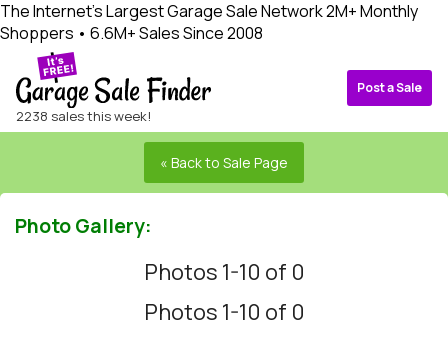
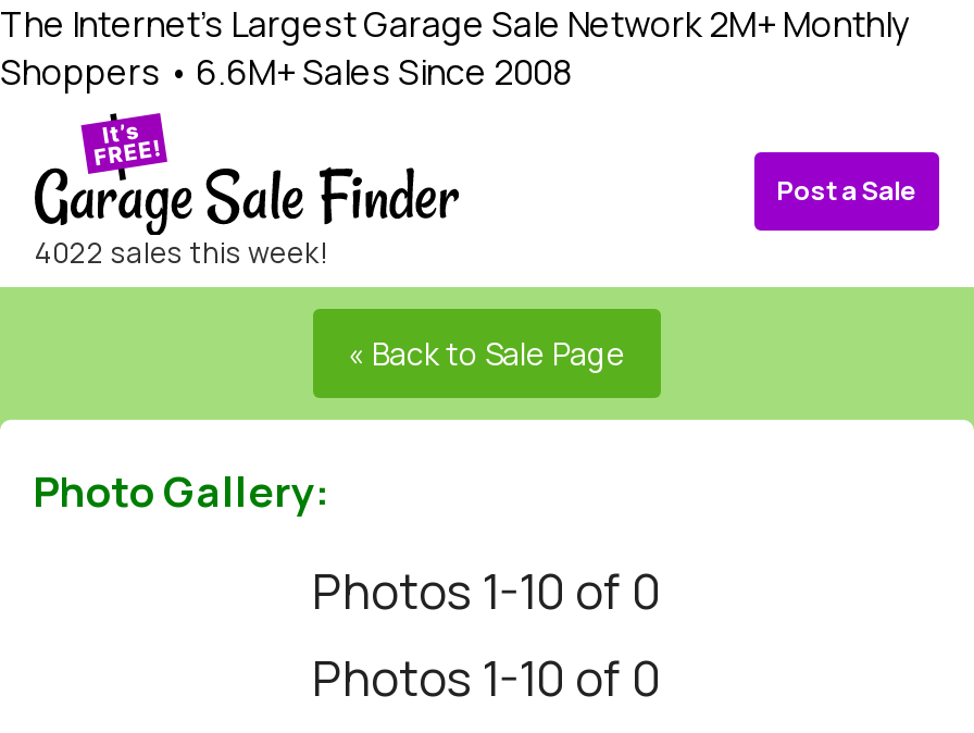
[16,107,157,125] 2238 sales this week! -> [35,232,341,271] 4022 sales this week!

